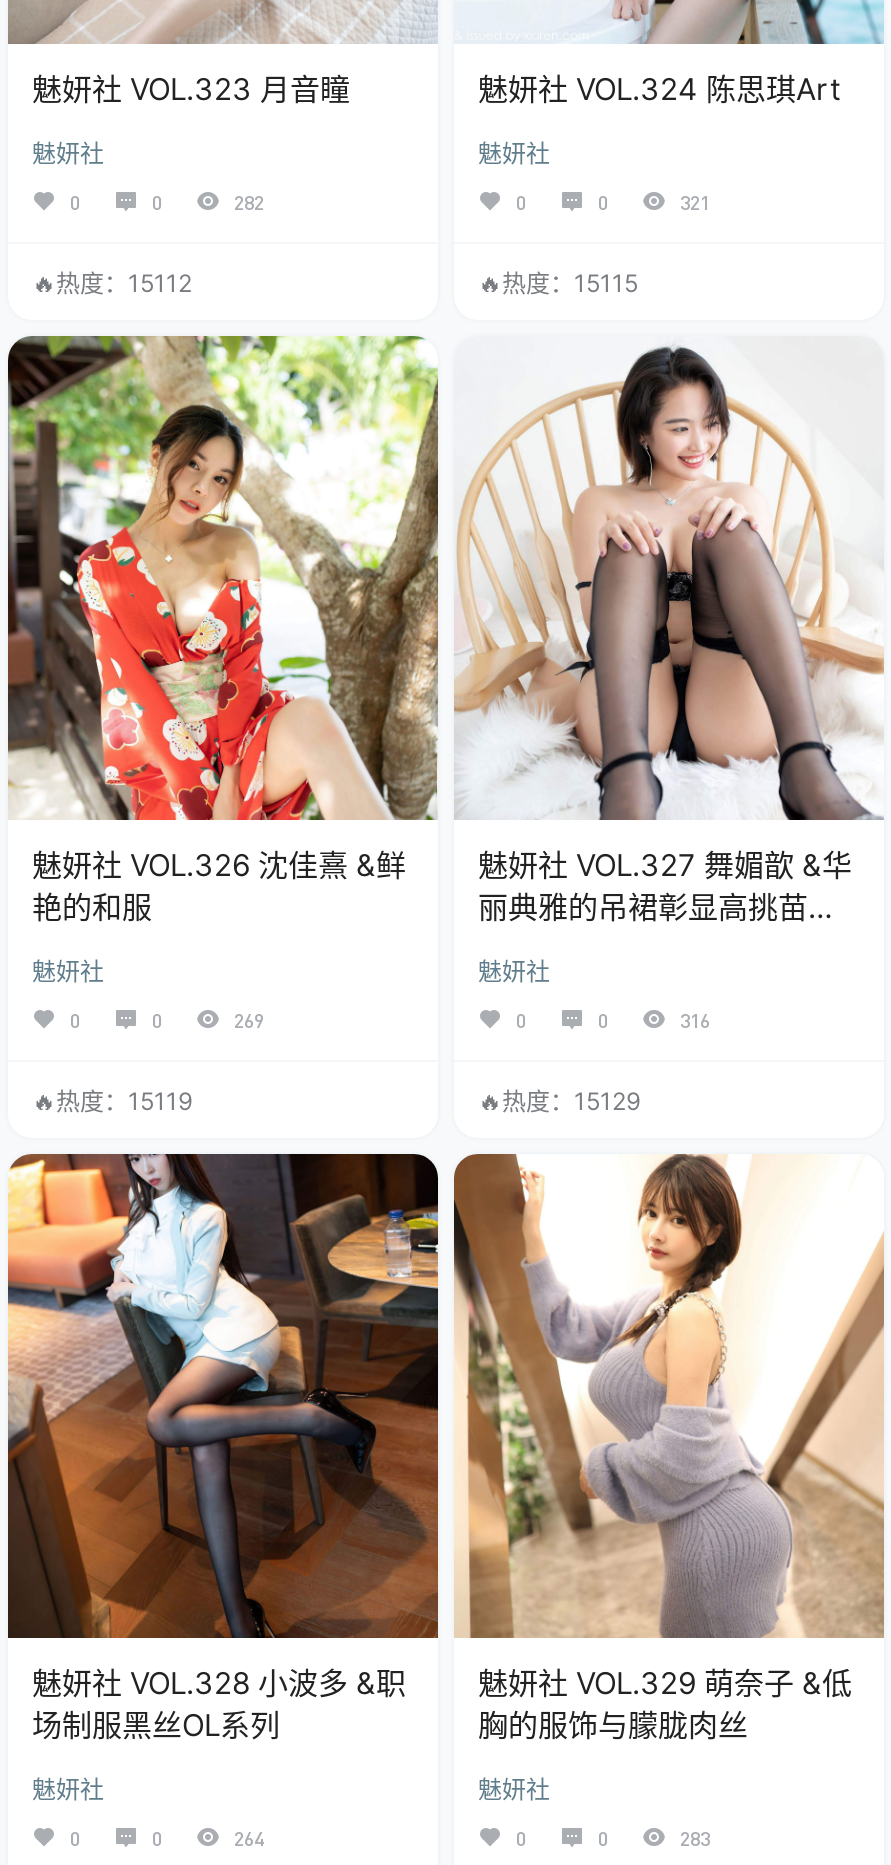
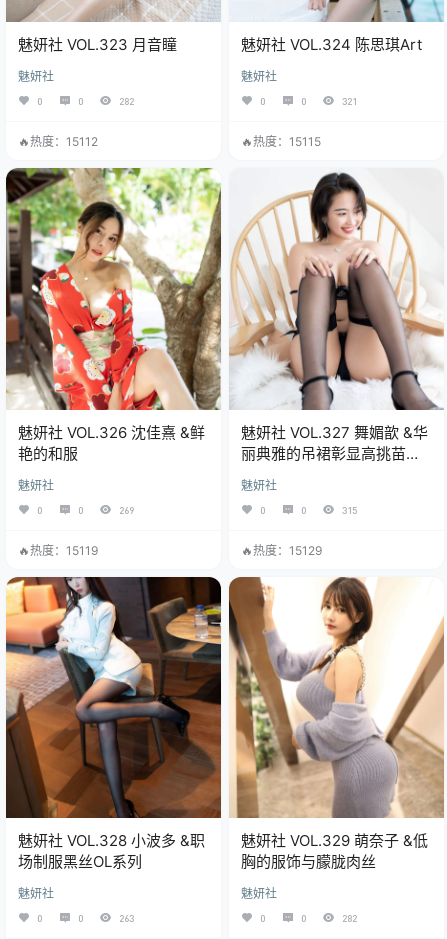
[680,1007,710,1031] 316 -> [342,503,357,515] 315
[234,1825,264,1849] 264 -> [119,912,134,924] 263
[680,1825,710,1849] 283 -> [342,912,357,924] 282

